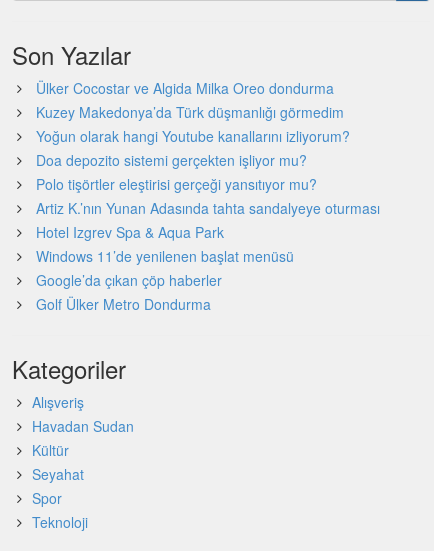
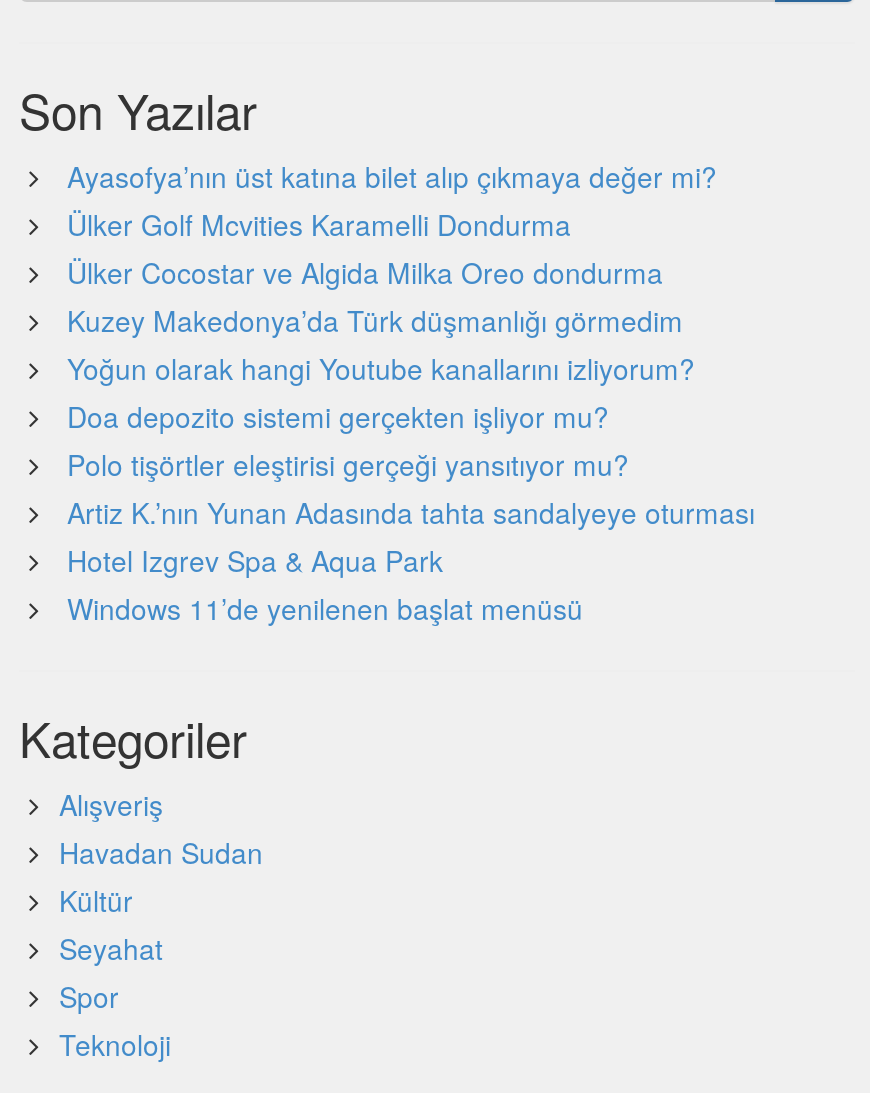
none -> [67,157,717,245] Ayasofya’nın üst katına bilet alıp çıkmaya değer mi? | Ülker Golf Mcvities Karamelli Dondurma
moved [36,78,380,266] -> [67,253,755,629]: Ülker Cocostar ve Algida Milka Oreo dondurma | Kuzey Makedonya’da Türk düşmanlığı görmedim | Yoğun olarak hangi Youtube kanallarını izliyorum? | Doa depozito sistemi gerçekten işliyor mu? | Polo tişörtler eleştirisi gerçeği yansıtıyor mu? | Artiz K.’nın Yunan Adasında tahta sandalyeye oturması | Hotel Izgrev Spa & Aqua Park | Windows 11’de yenilenen başlat menüsü
[36,270,222,314] Google’da çıkan çöp haberler | Golf Ülker Metro Dondurma -> none

